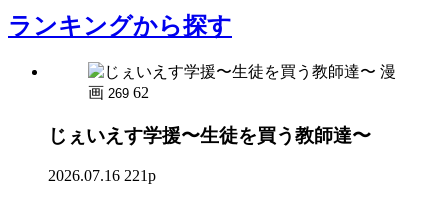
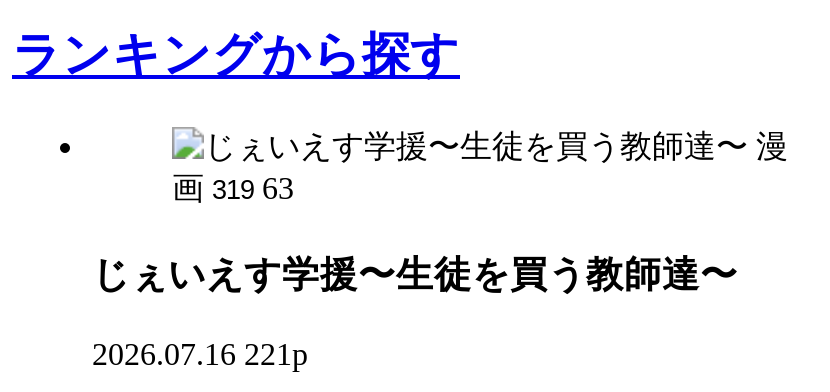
[88,84,149,101] 画 269 62 -> [172,171,294,205] 画 319 63

